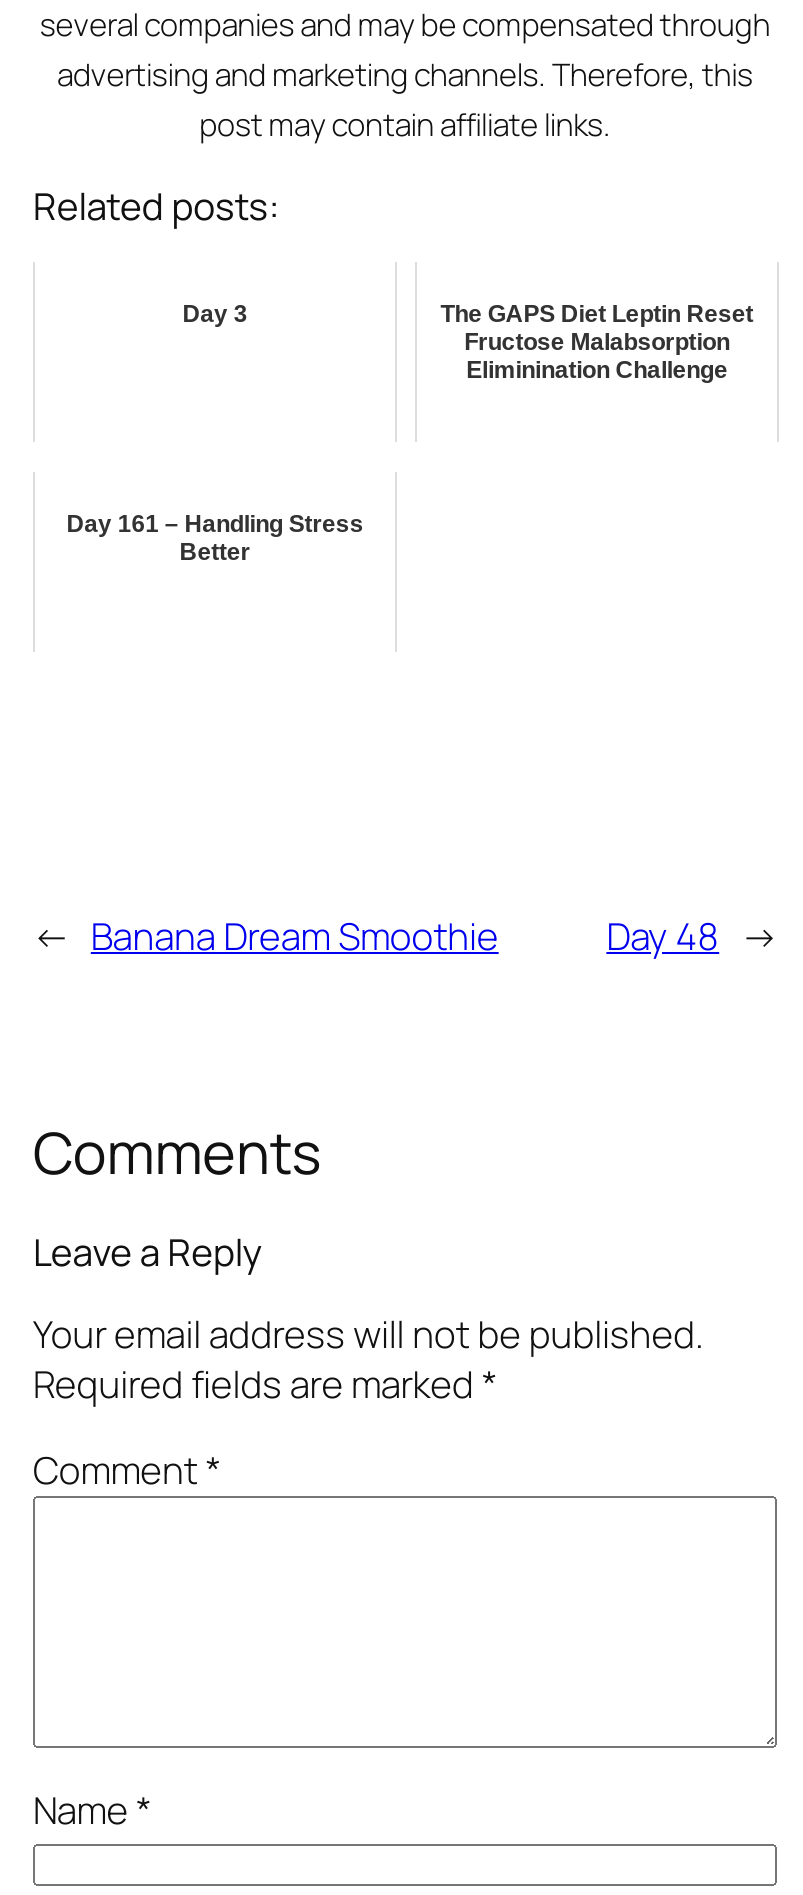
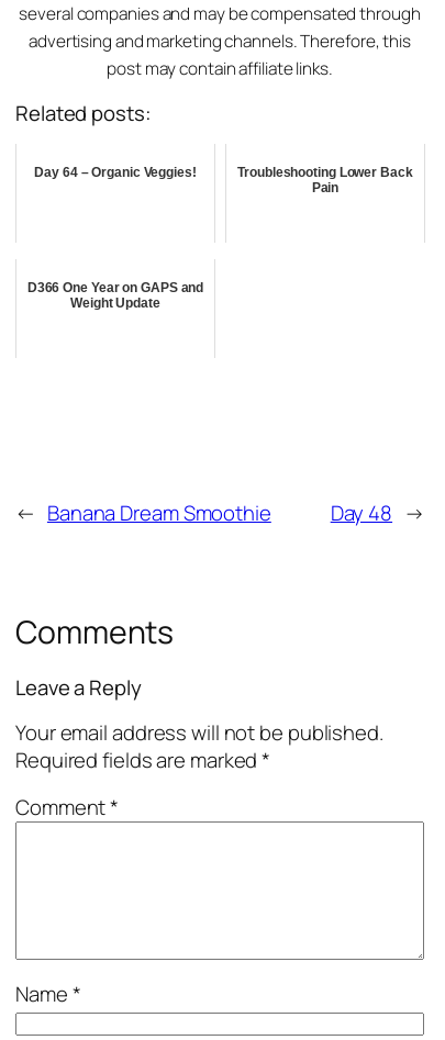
[183,301,753,385] Day 3 | The GAPS Diet Leptin Reset | Fructose Malabsorption | Eliminination Challenge -> [34,165,413,196] Day 64 – Organic Veggies! | Troubleshooting Lower Back | Pain
[66,511,363,567] Day 161 – Handling Stress | Better -> [27,280,203,311] D366 One Year on GAPS and | Weight Update

